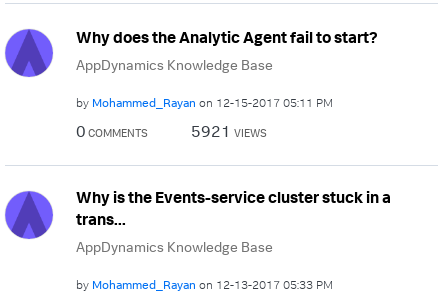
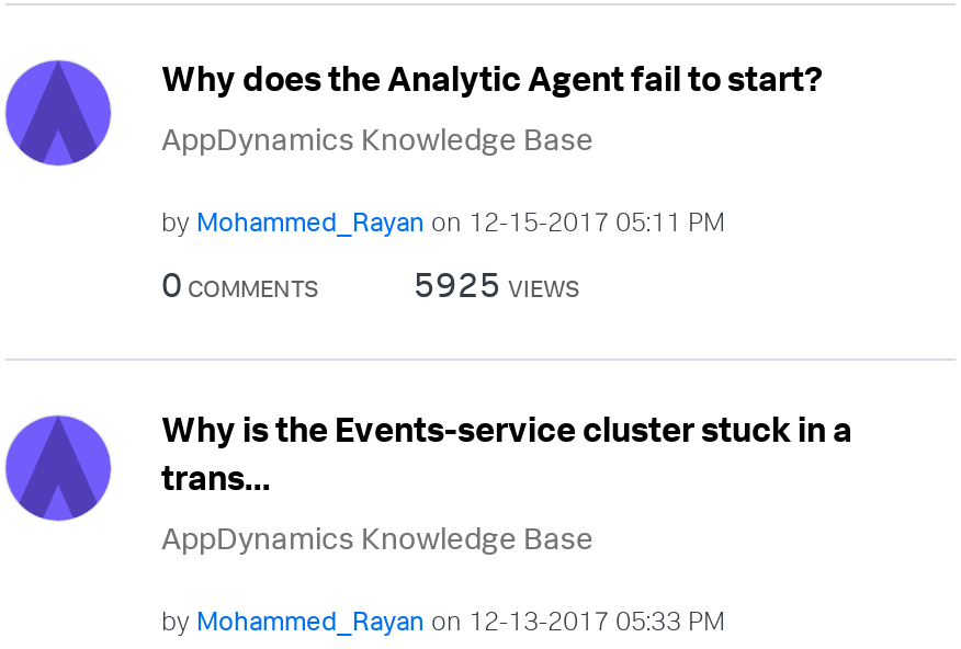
[191,120,267,140] 5921 VIEWS -> [414,261,580,305] 5925 VIEWS

